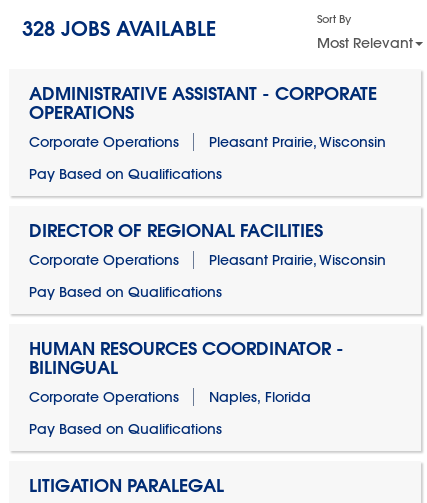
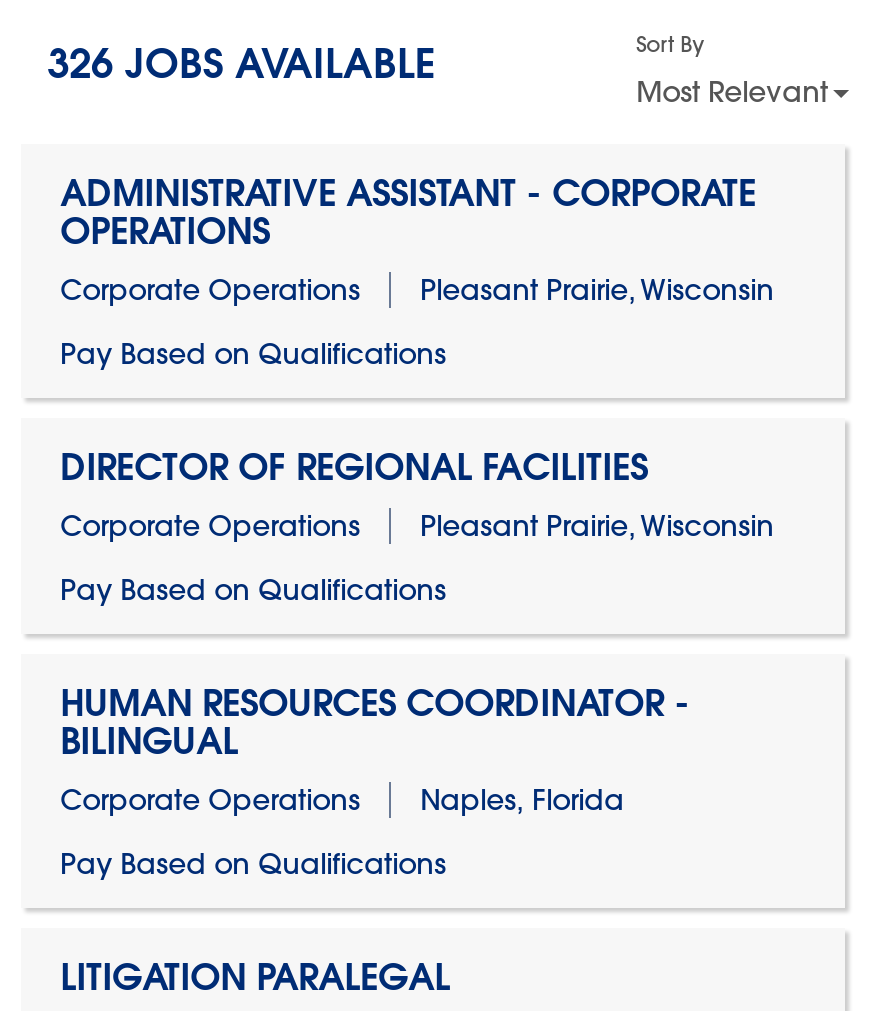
[22,15,216,41] 328 JOBS AVAILABLE -> [47,36,435,88] 326 JOBS AVAILABLE

